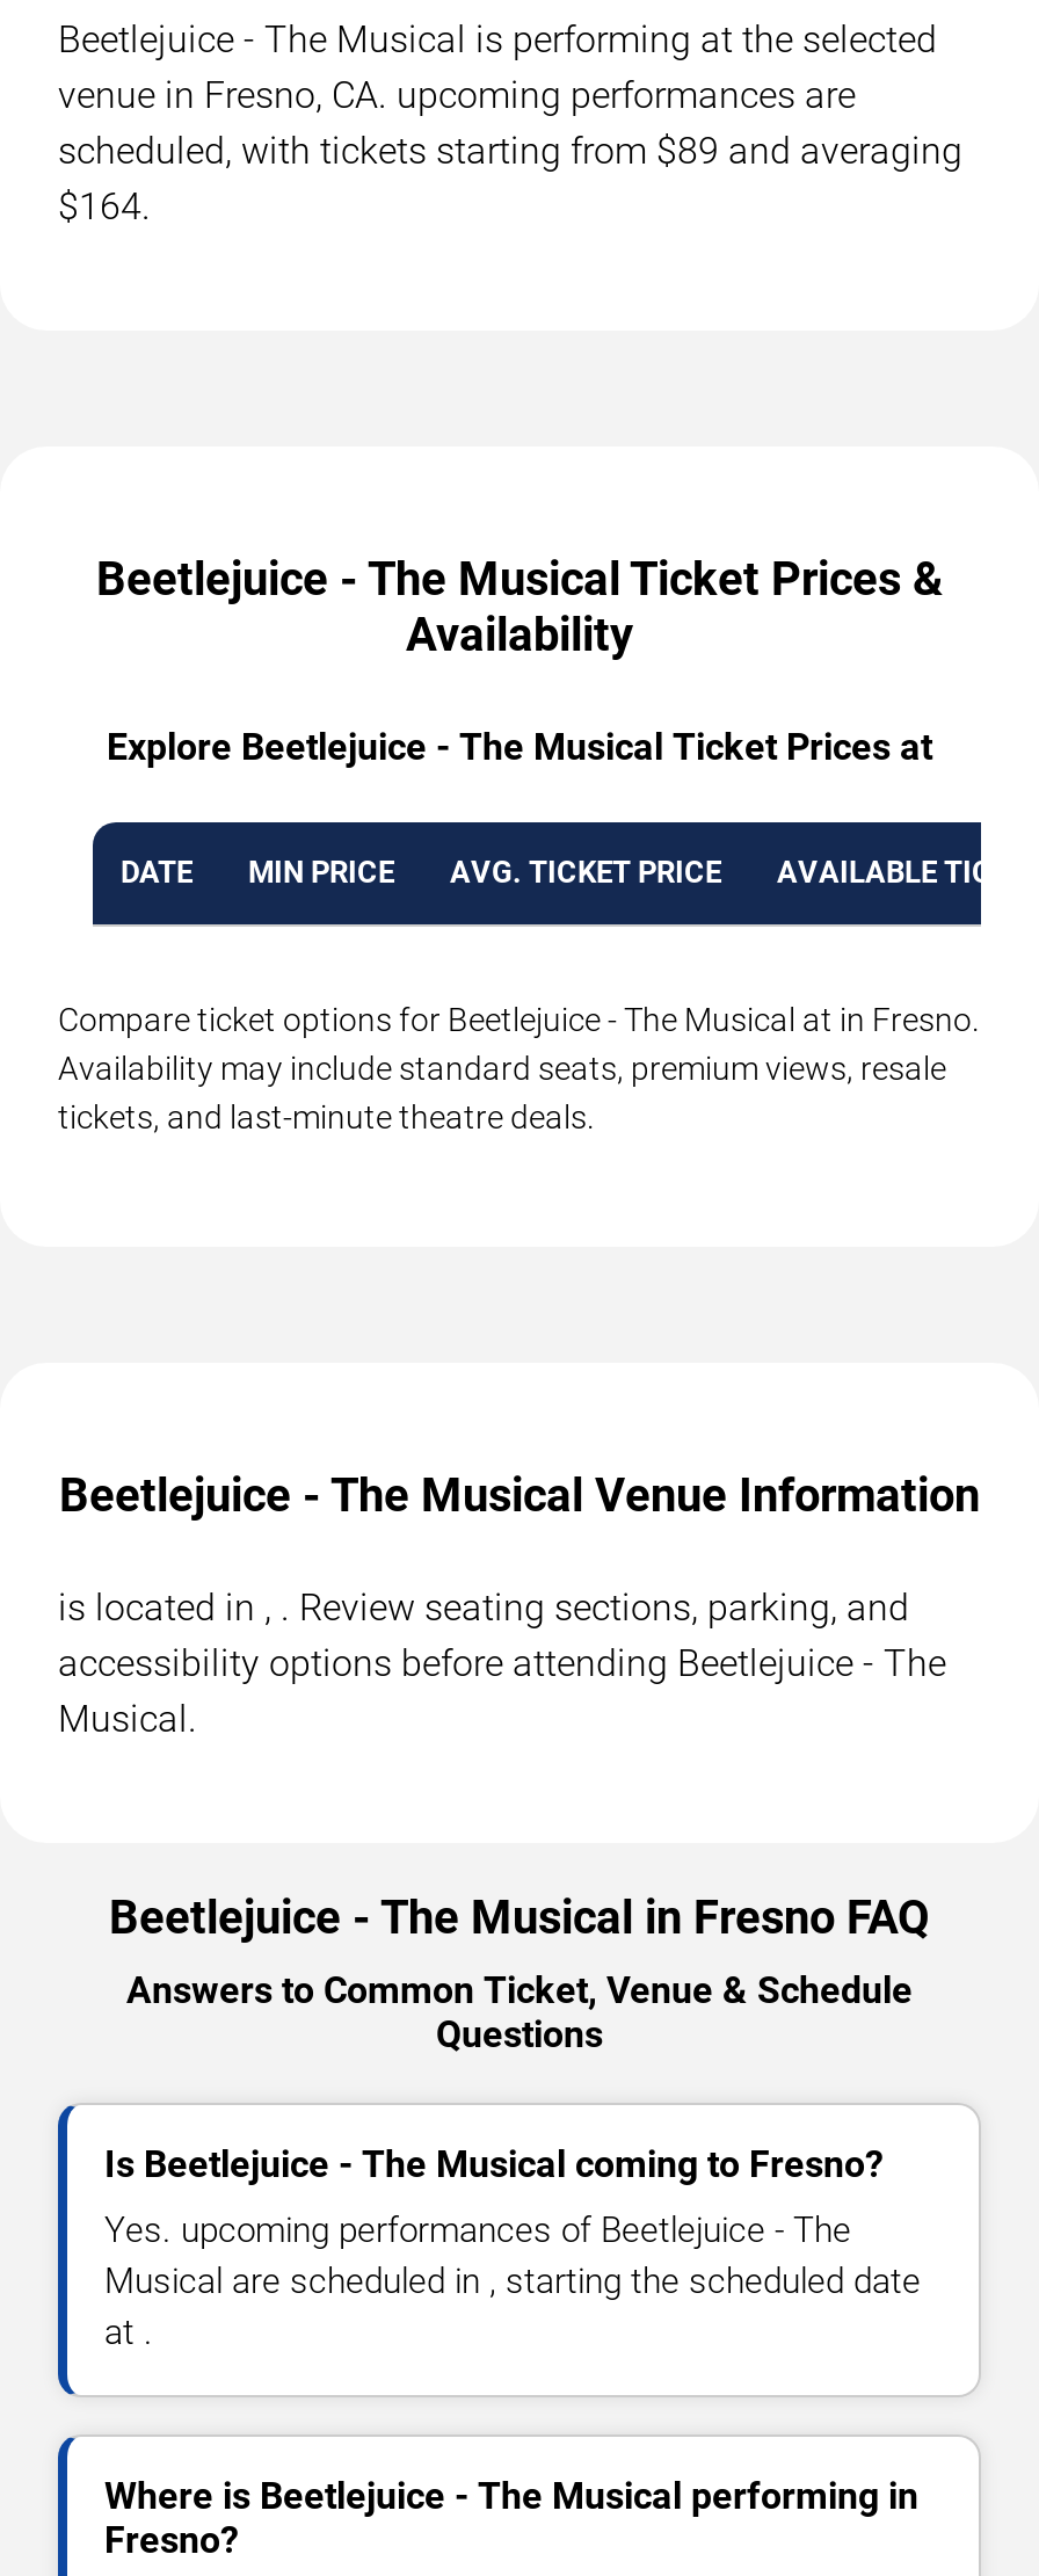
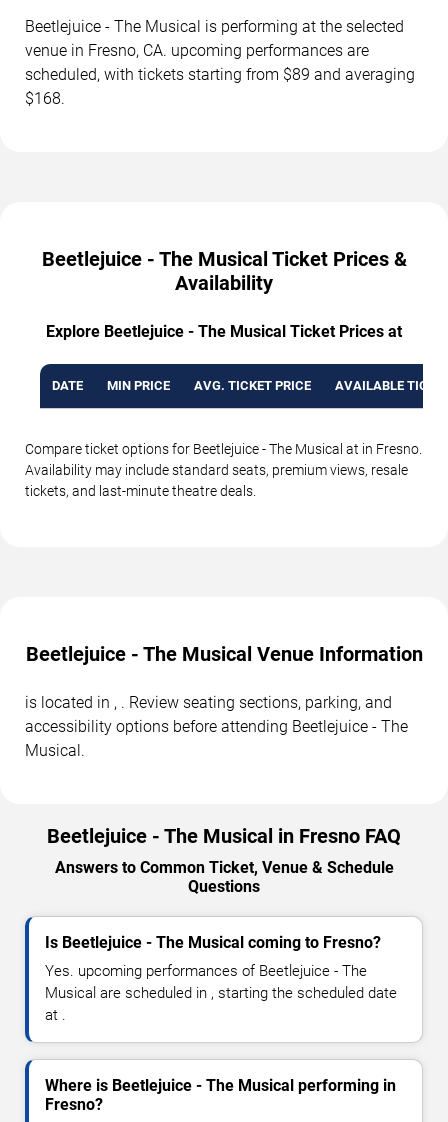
[58,185,151,229] $164. -> [25,89,65,108] $168.

